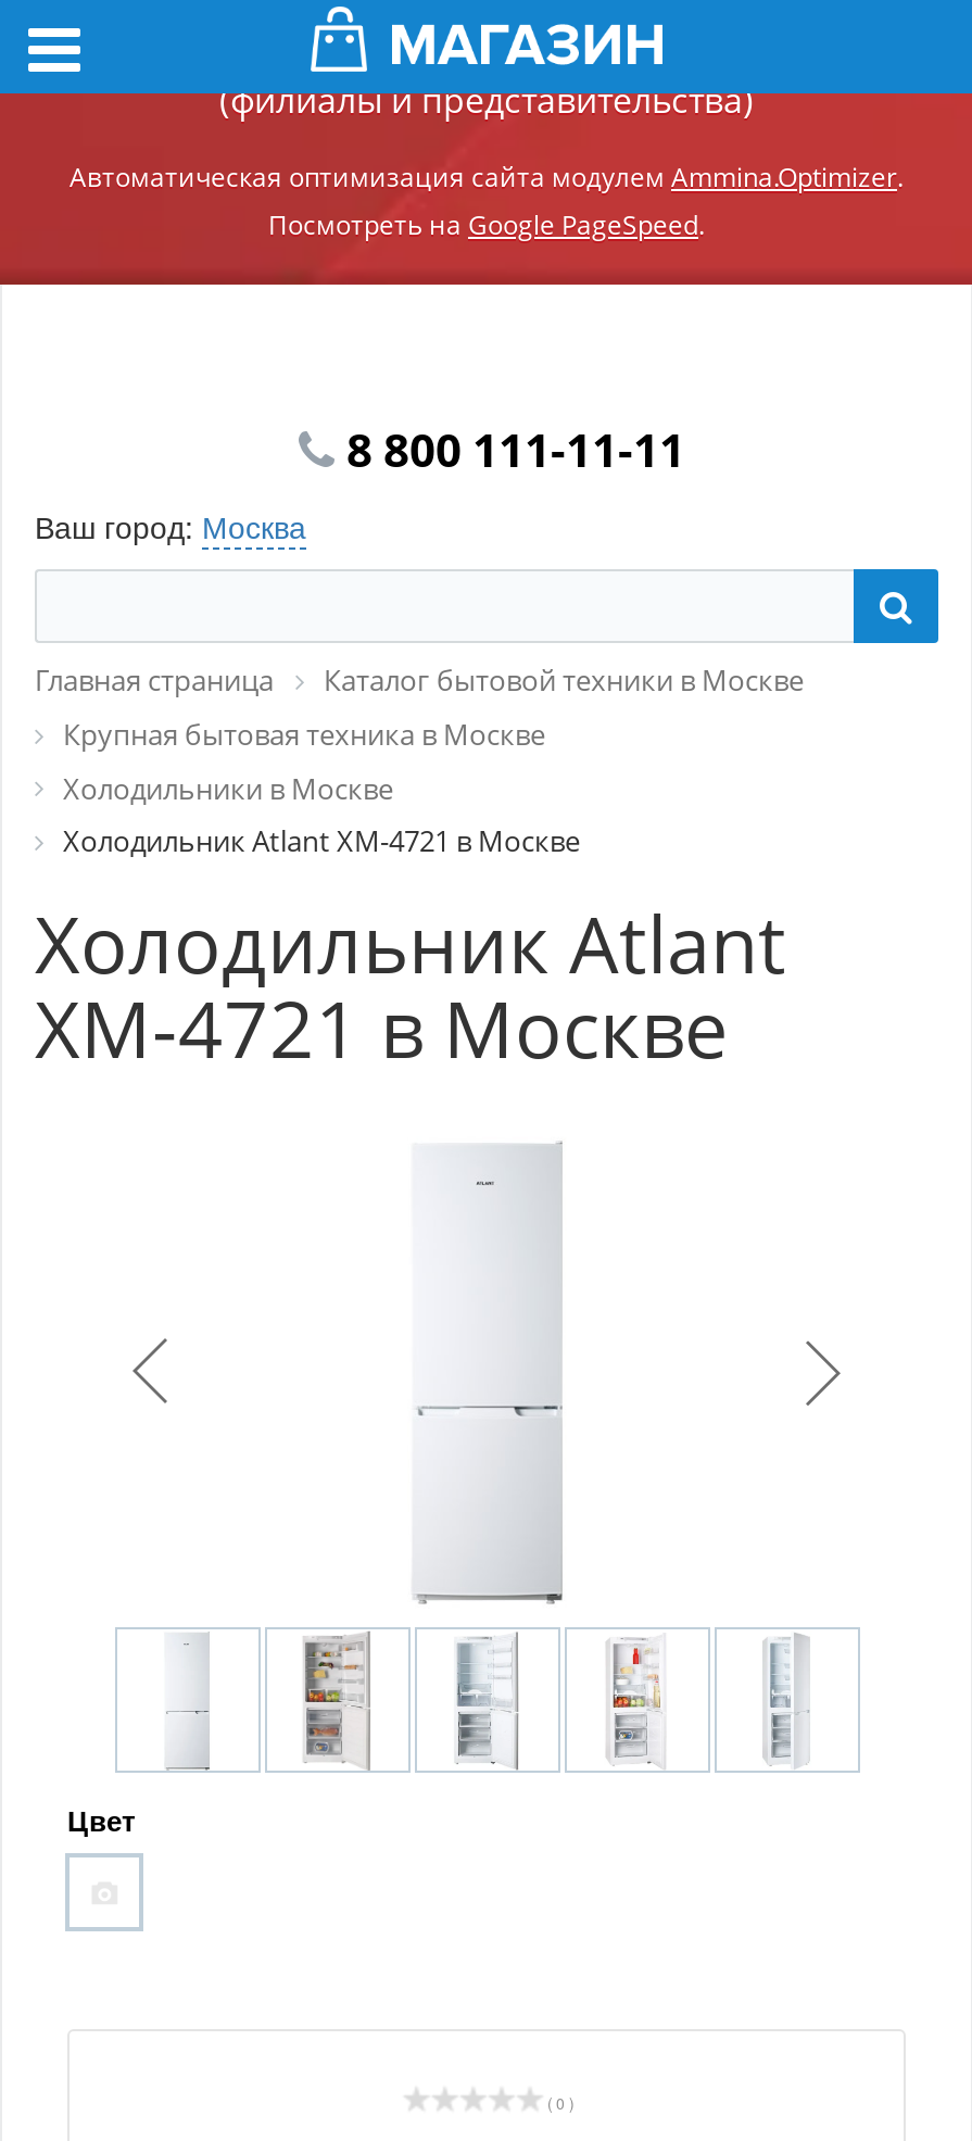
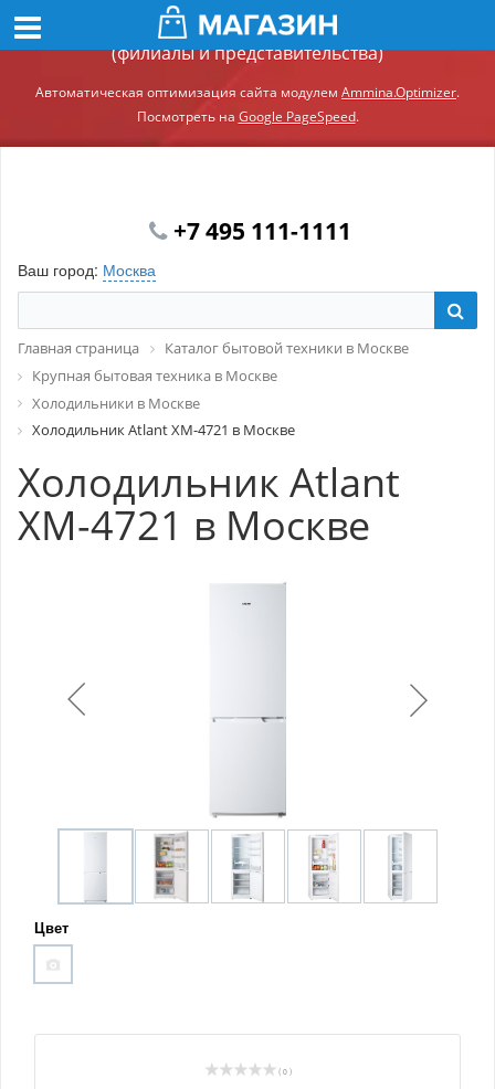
[346,419,685,480] 8 800 111-11-11 -> [173,215,351,246] +7 495 111-1111

